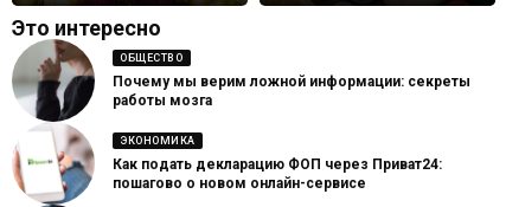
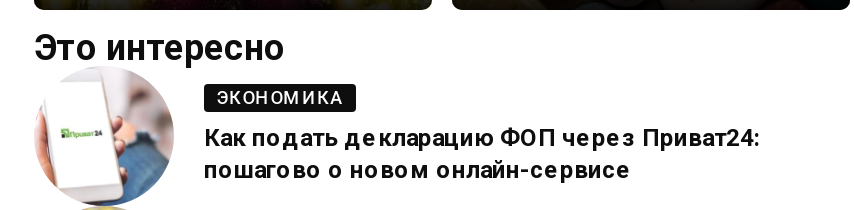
[13,43,470,123] [image] | ОБЩЕСТВО | Почему мы верим ложной информации: секреты | работы мозга -> none

